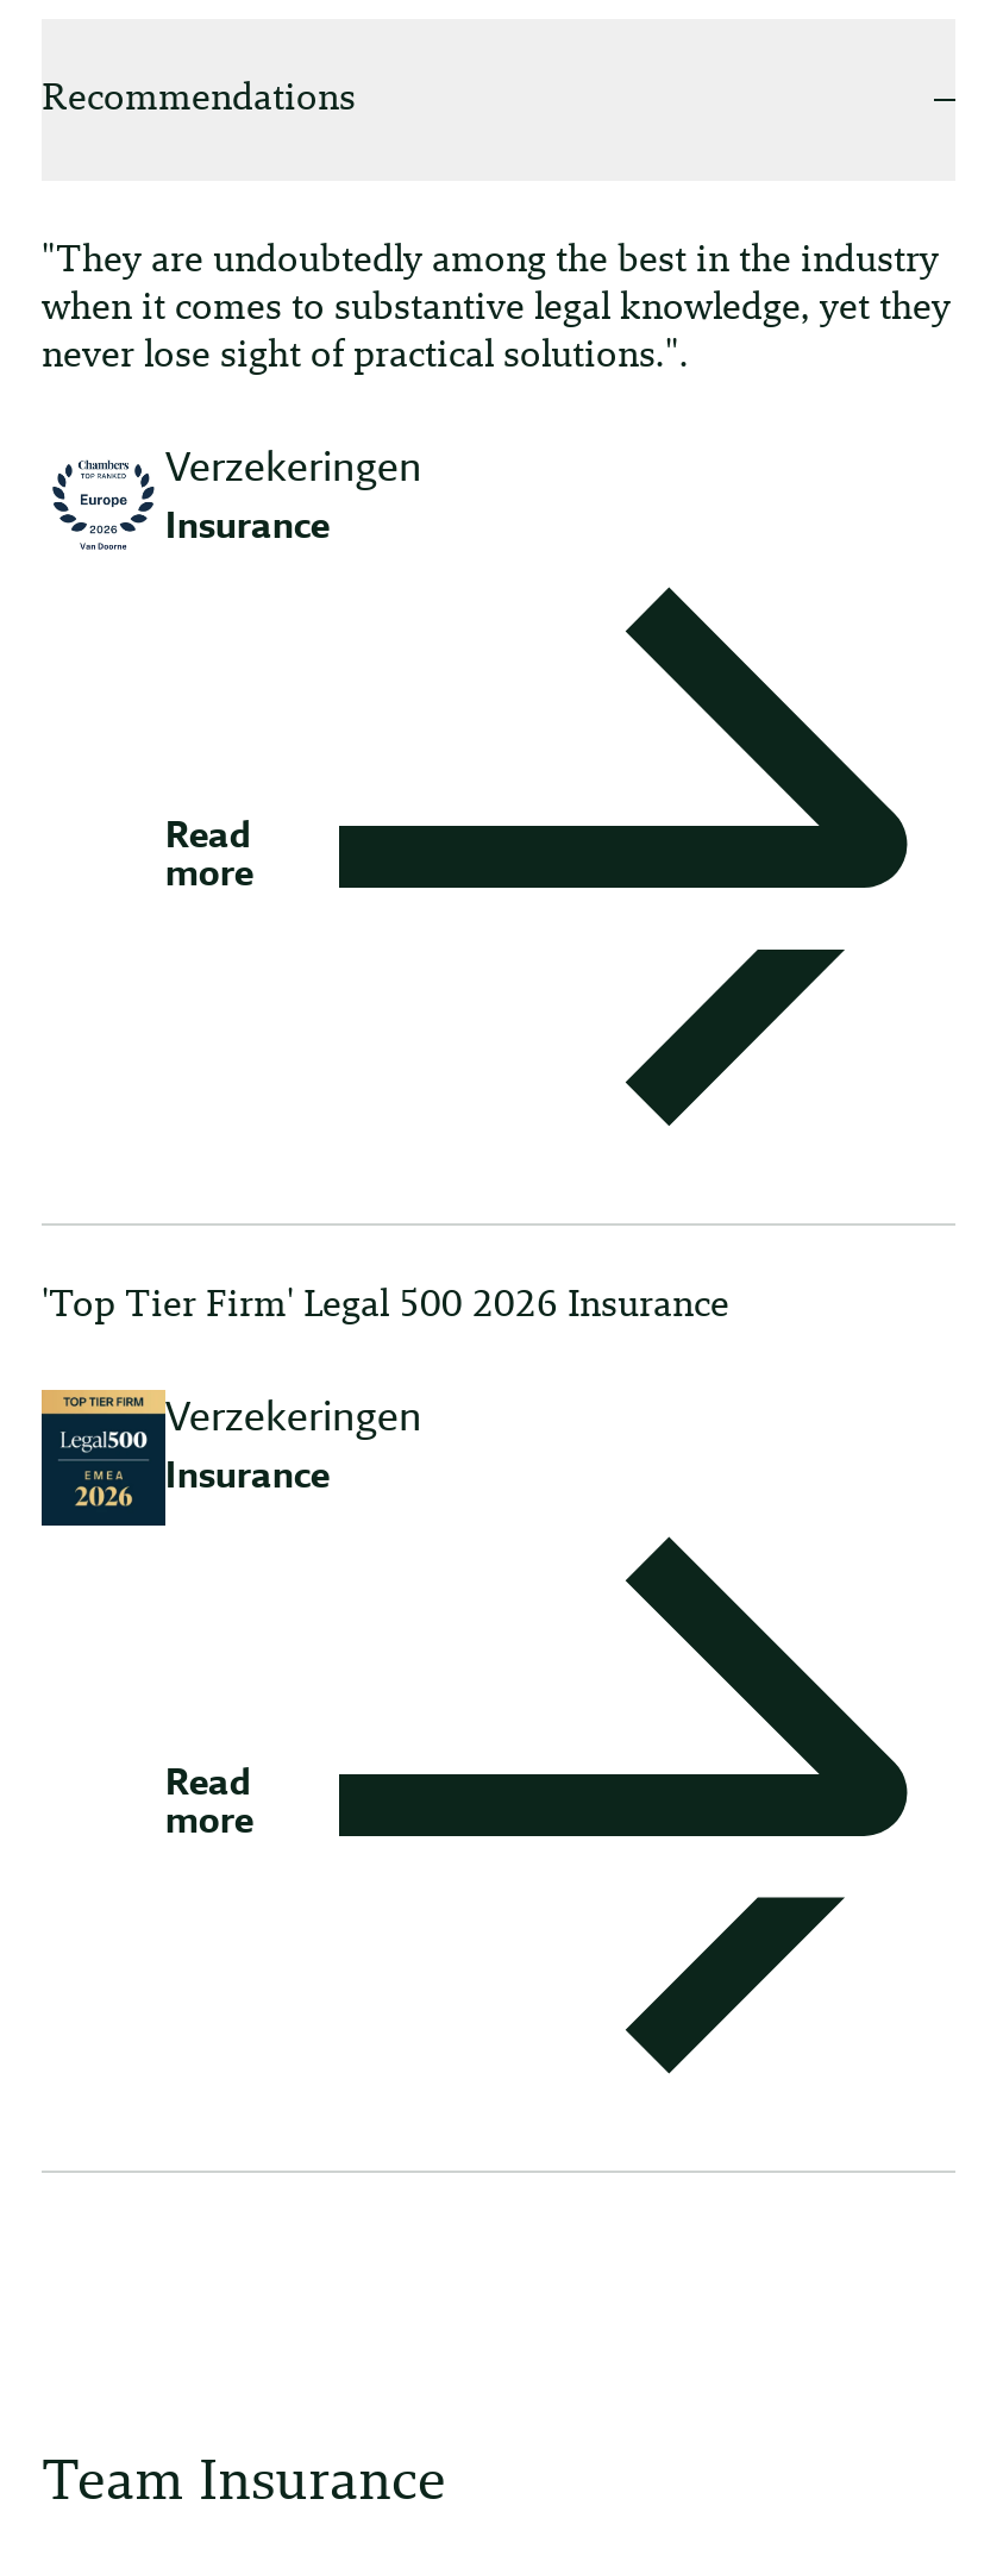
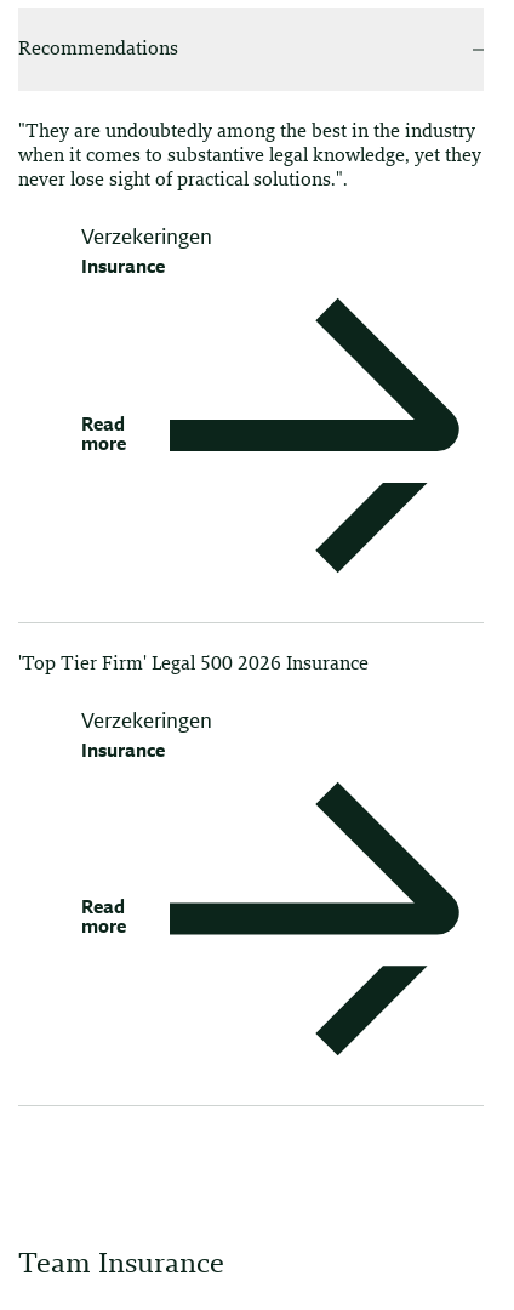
[51,459,156,552] [image] -> none
[39,1388,168,1528] [image] -> none

